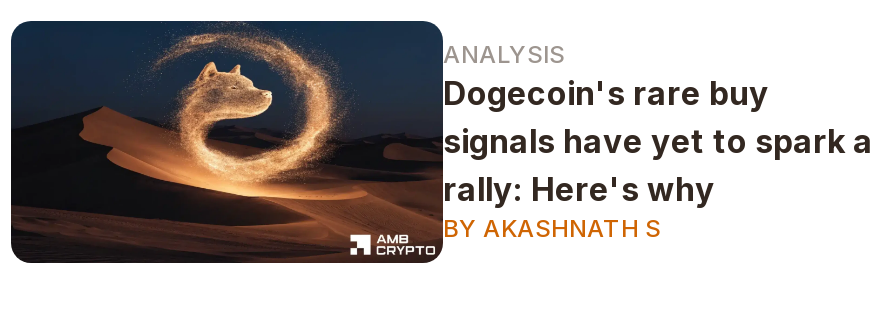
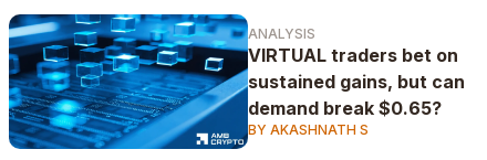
[9,18,873,266] [image] | Dogecoin's rare buy | signals have yet to spark a | rally: Here's why -> [8,13,465,150] [image] | VIRTUAL traders bet on | sustained gains, but can | demand break $0.65?

